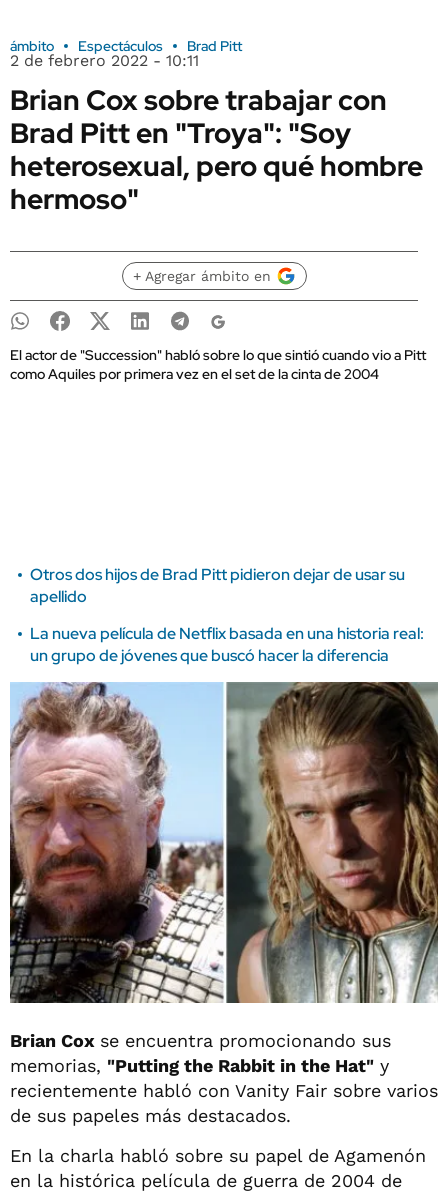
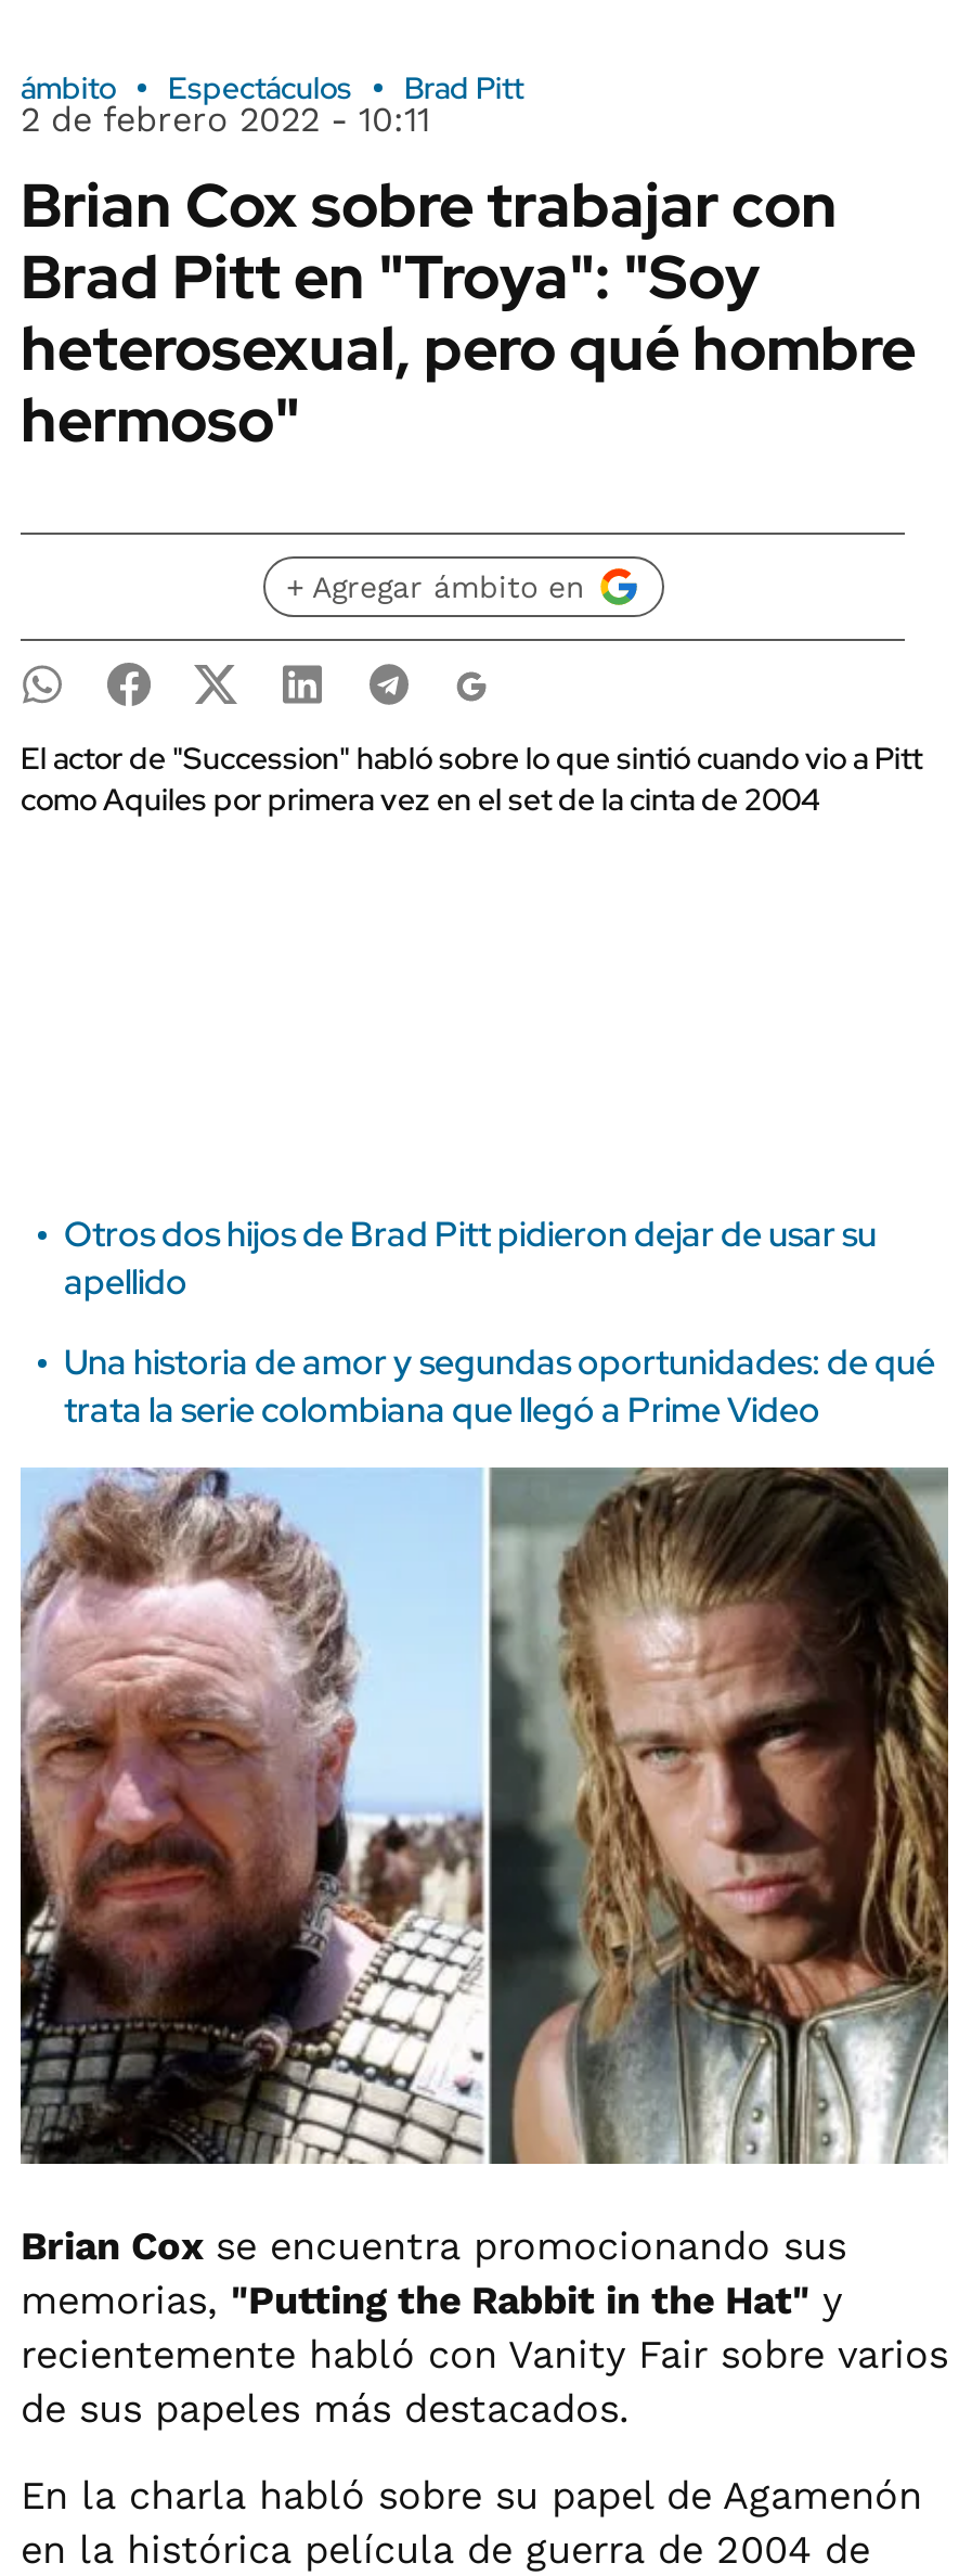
[30,623,424,666] La nueva película de Netflix basada en una historia real: | un grupo de jóvenes que buscó hacer la diferencia -> [64,1340,935,1433] Una historia de amor y segundas oportunidades: de qué | trata la serie colombiana que llegó a Prime Video

